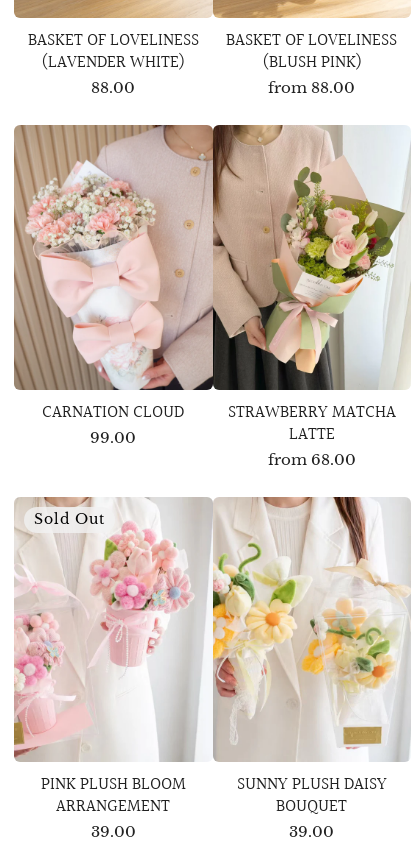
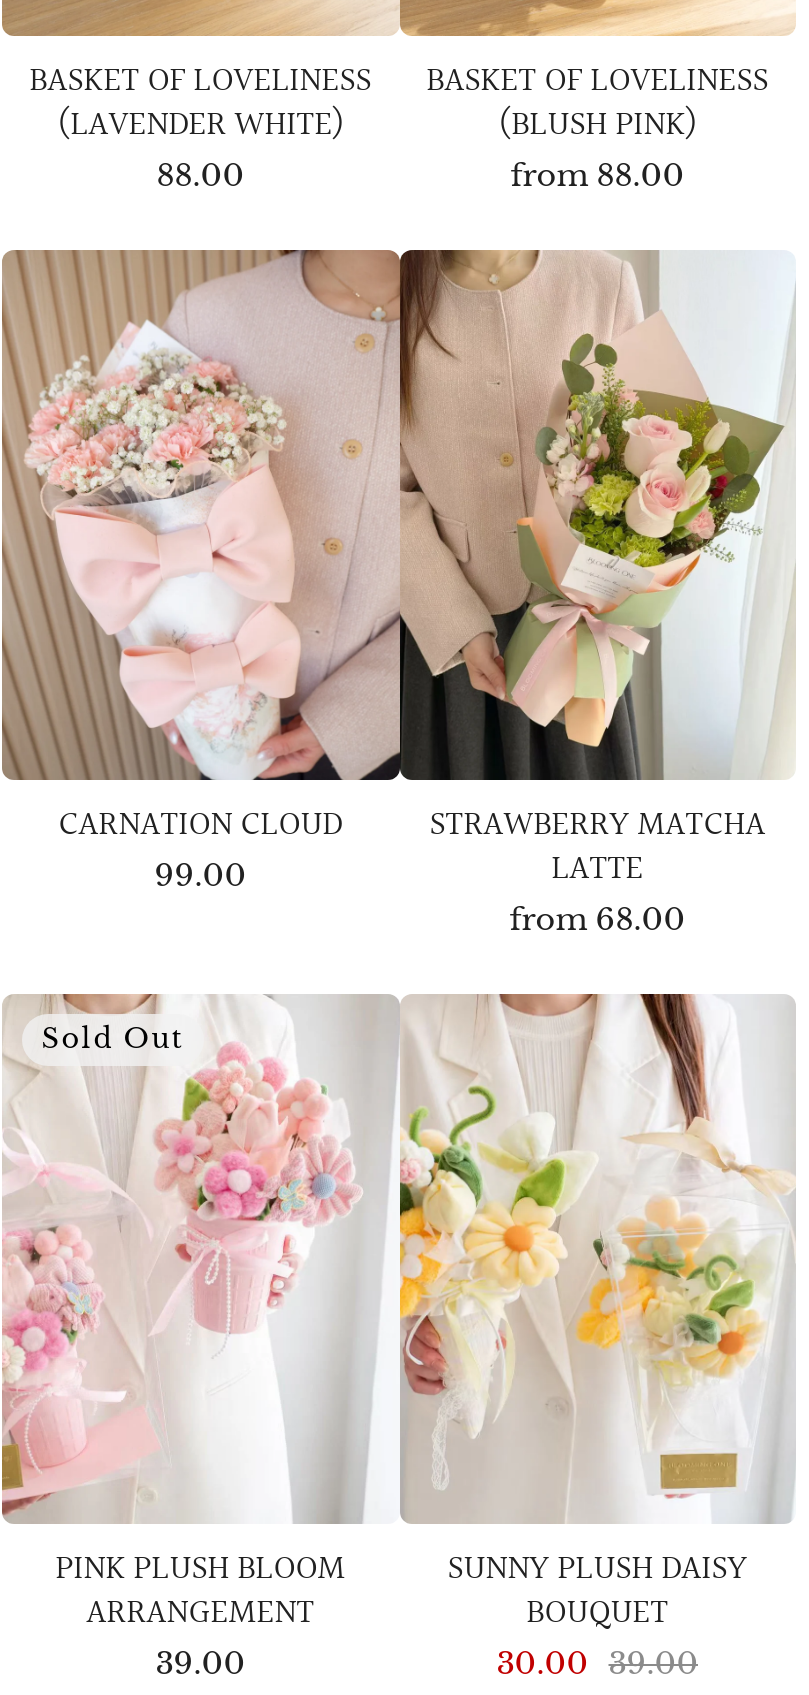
[289,821,334,840] 39.00 -> [496,1643,698,1681] 30.00 39.00

